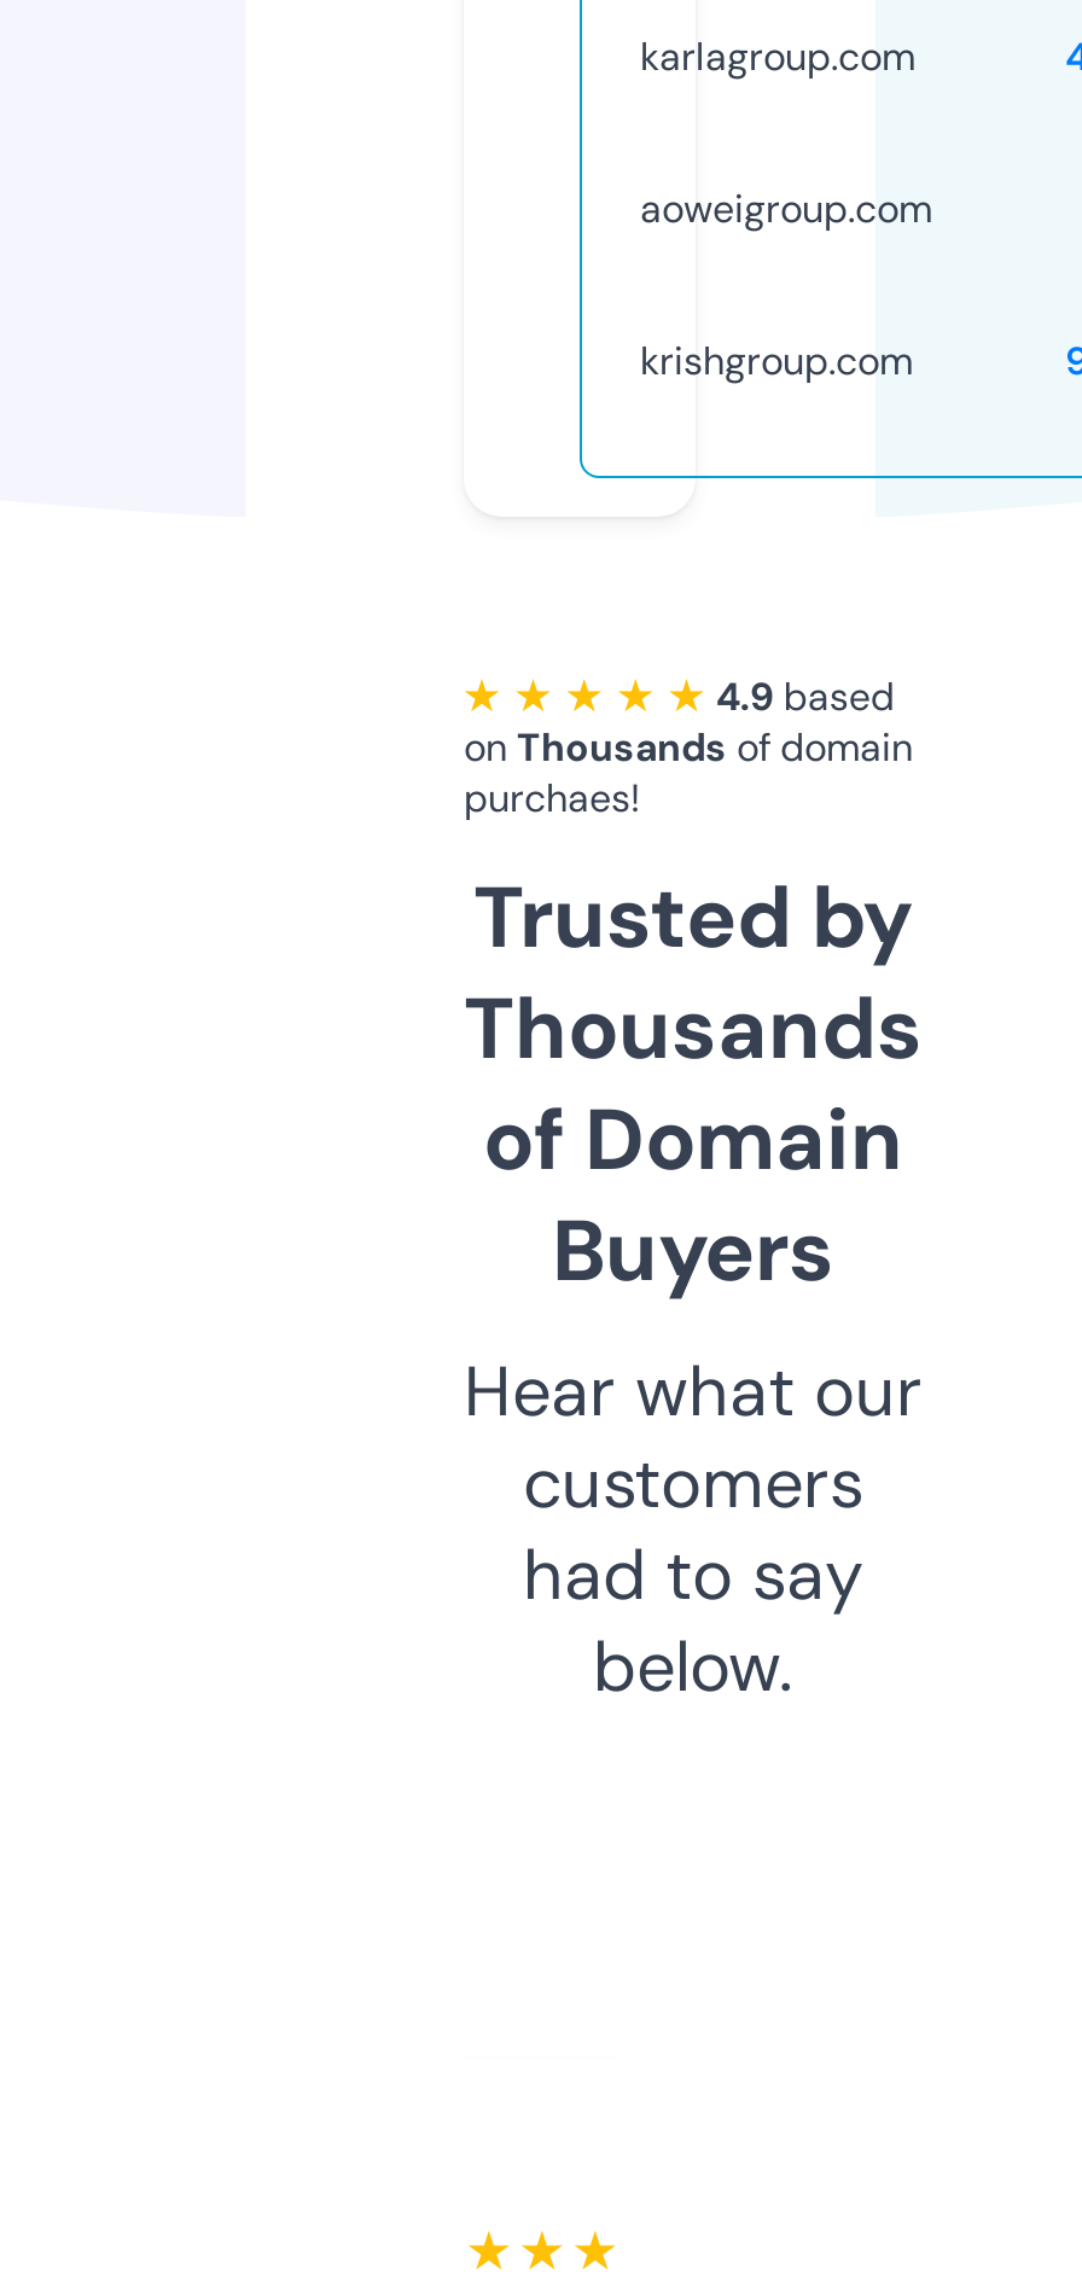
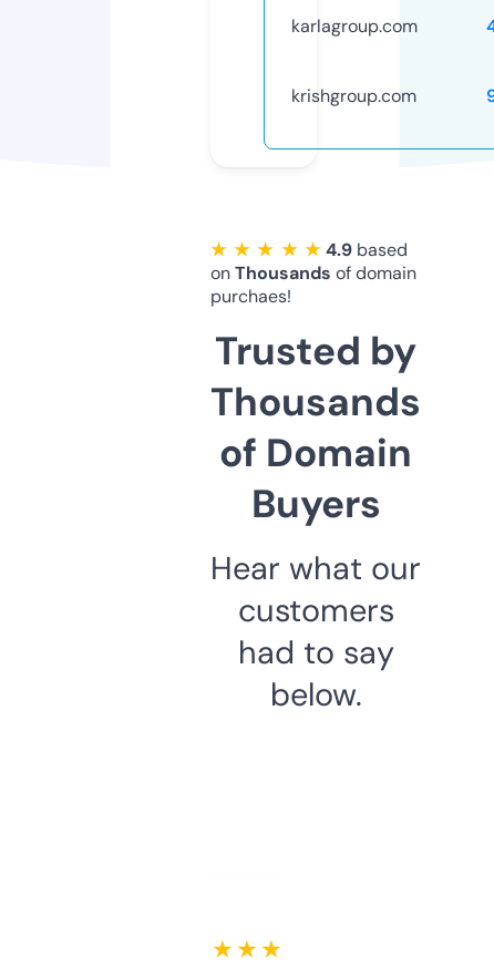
[640,183,932,234] aoweigroup.com -> none

